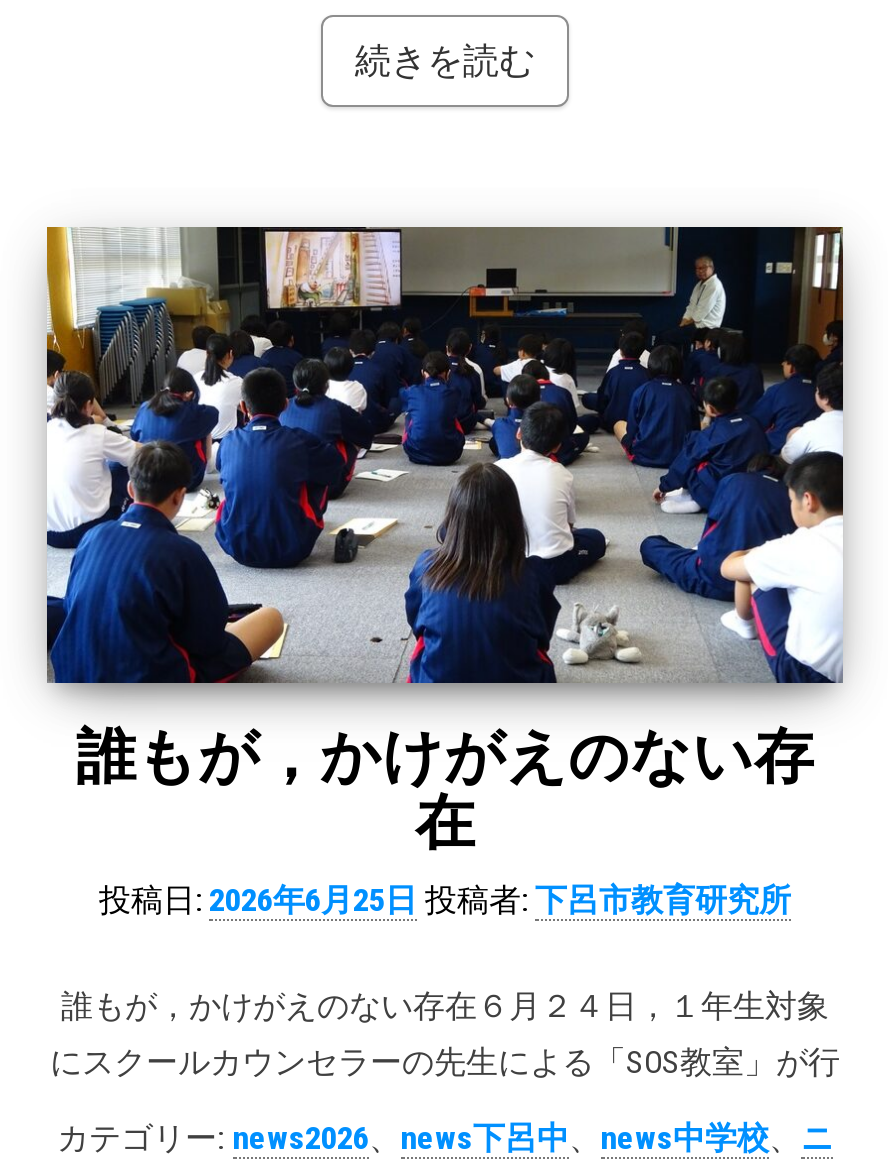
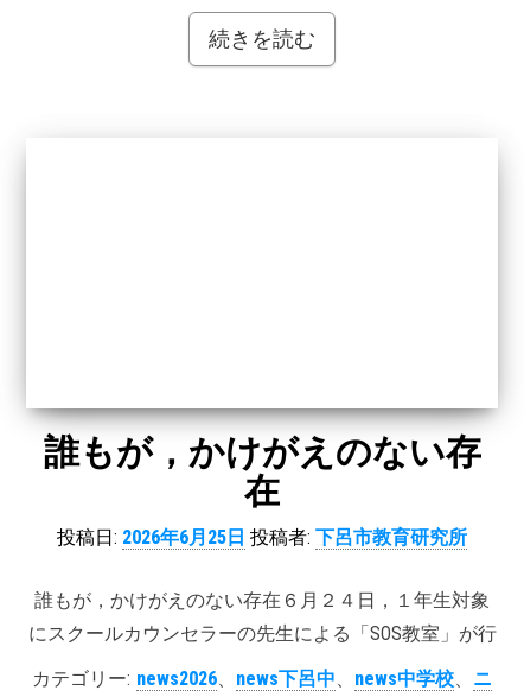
[45,225,845,685] [image] -> none

